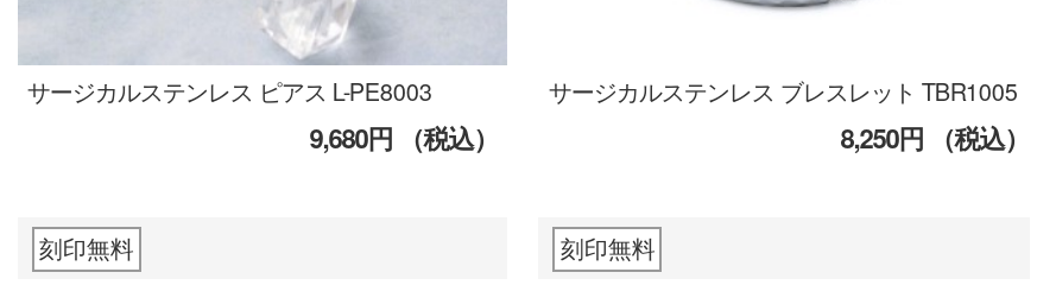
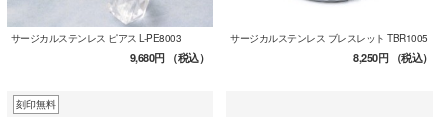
[560,231,655,265] 刻印無料 -> none

